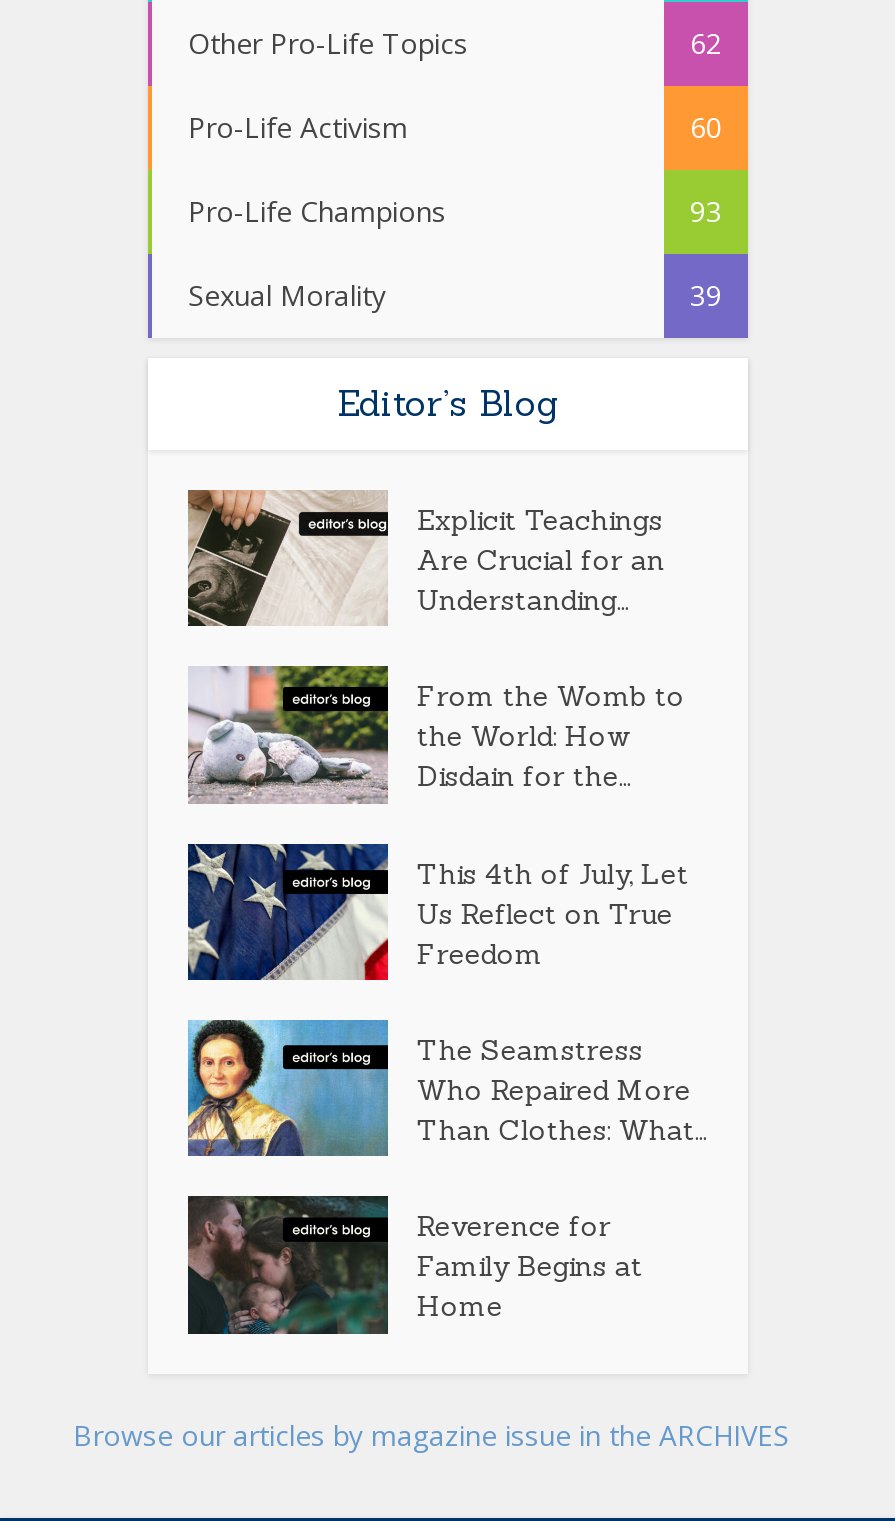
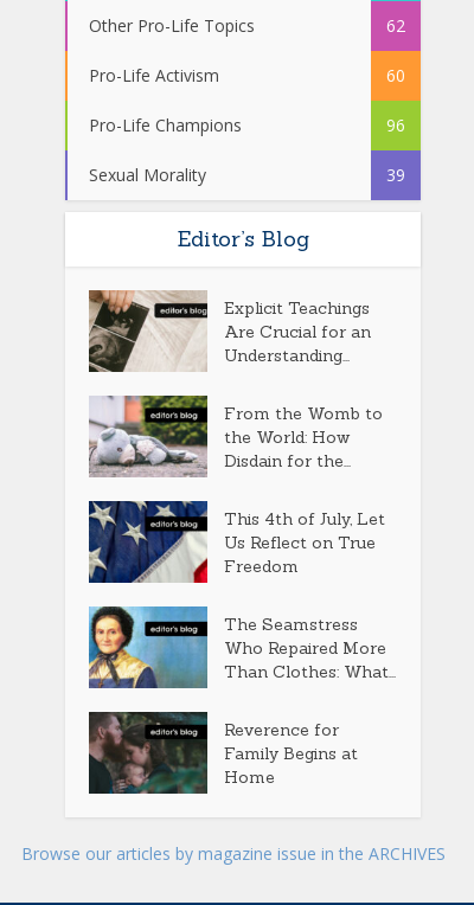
[690,192,722,230] 93 -> [386,113,405,136] 96

